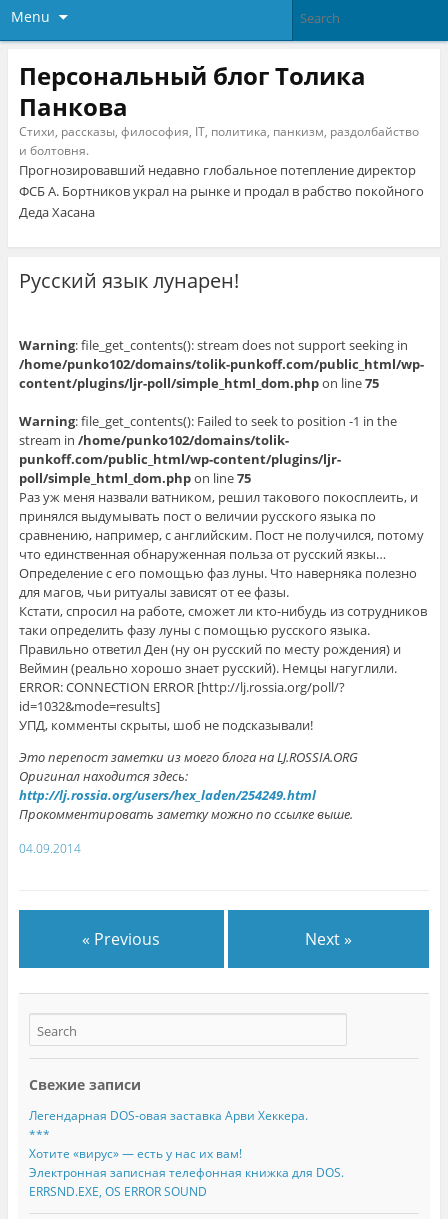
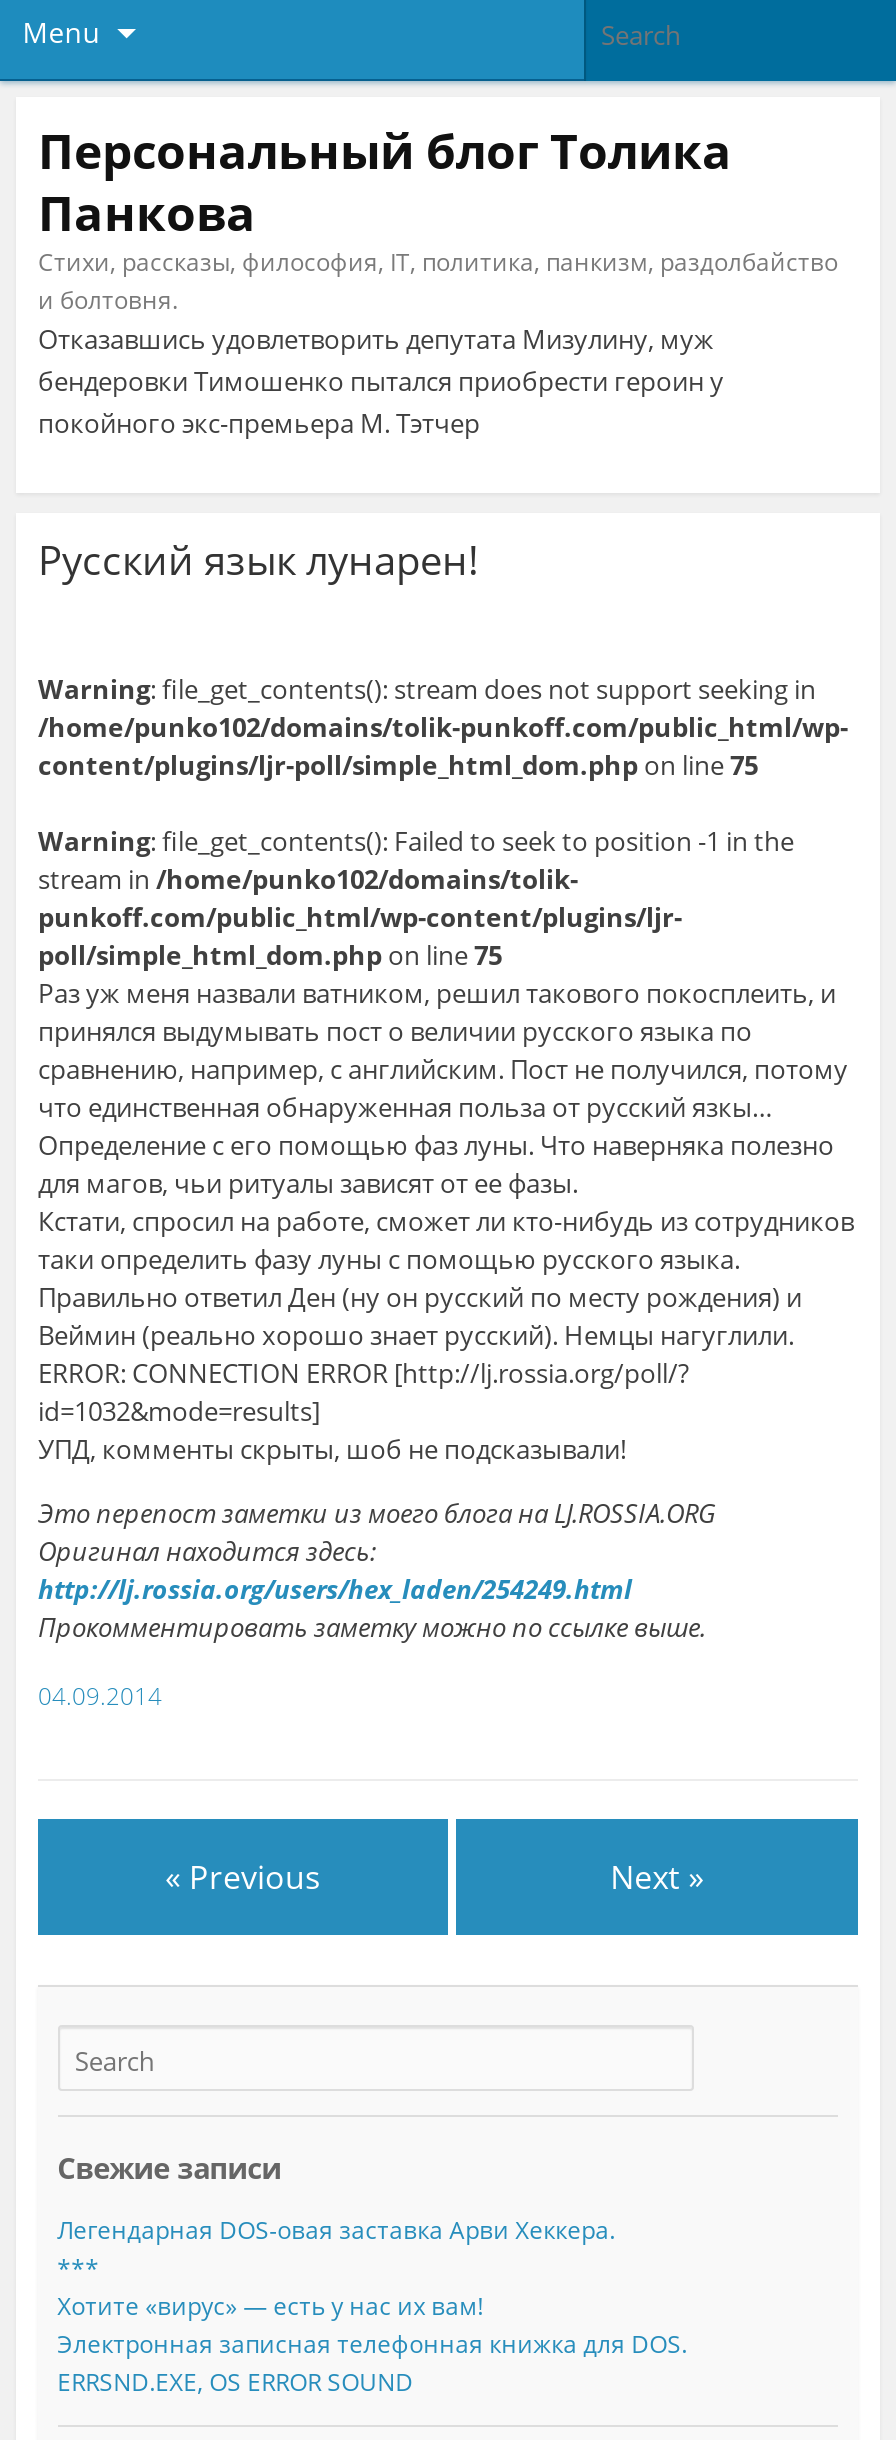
[19,161,424,221] Прогнозировавший недавно глобальное потепление директор | ФСБ А. Бортников украл на рынке и продал в рабство покойного | Деда Хасана -> [38,321,724,441] Отказавшись удовлетворить депутата Мизулину, муж | бендеровки Тимошенко пытался приобрести героин у | покойного экс-премьера М. Тэтчер

